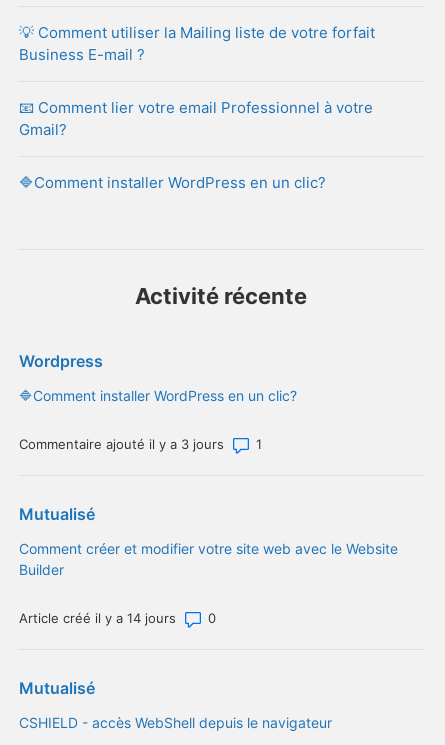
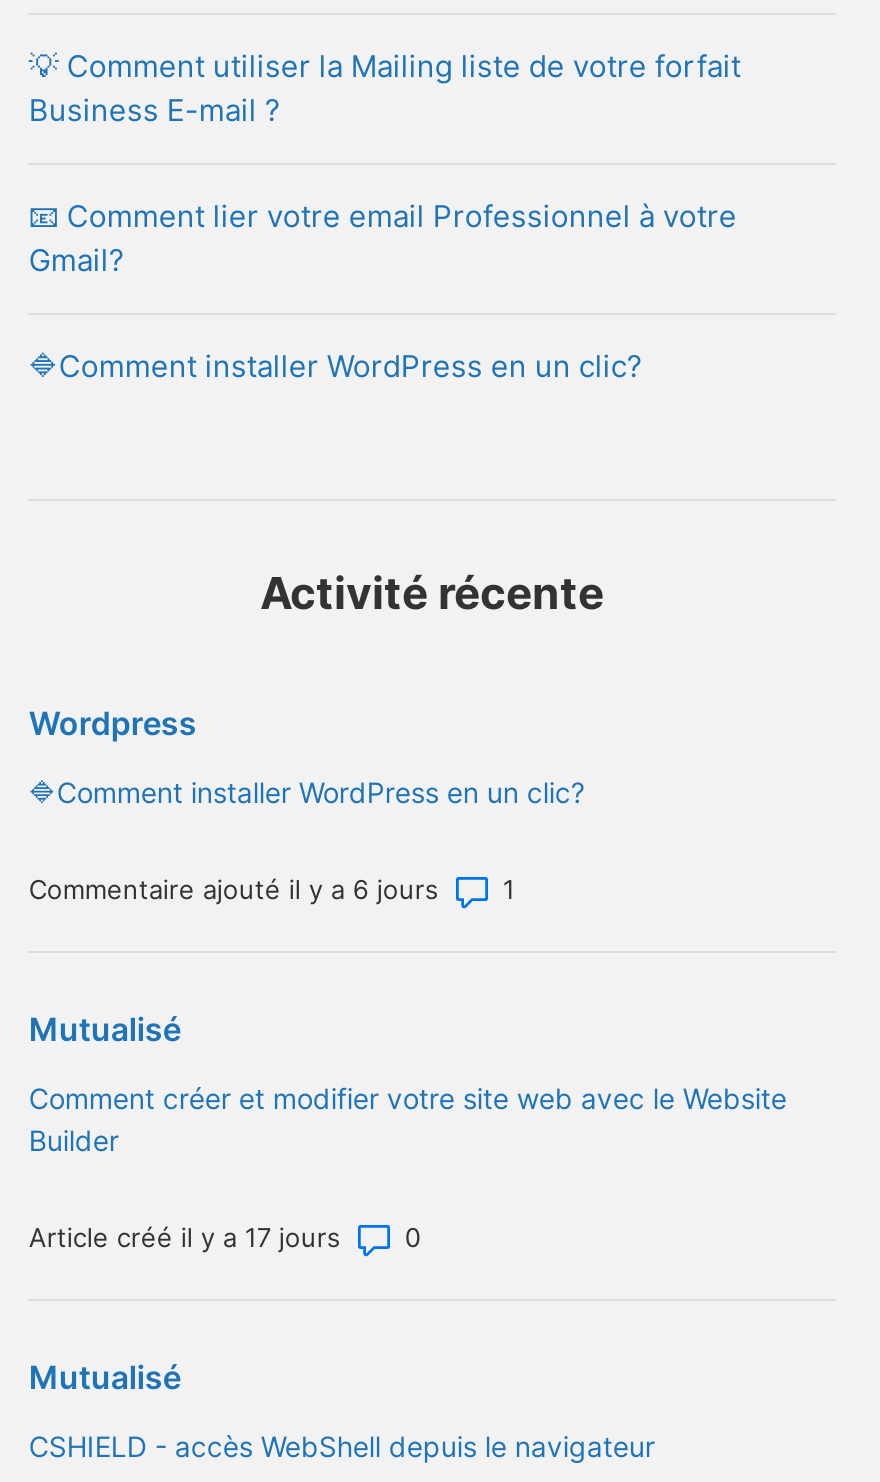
[19,436,224,452] Commentaire ajouté il y a 3 jours -> [29,873,439,905] Commentaire ajouté il y a 6 jours
[19,610,176,626] Article créé il y a 14 jours -> [29,1221,341,1253] Article créé il y a 17 jours

